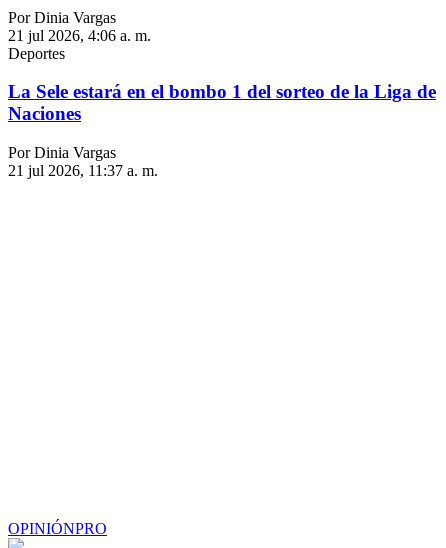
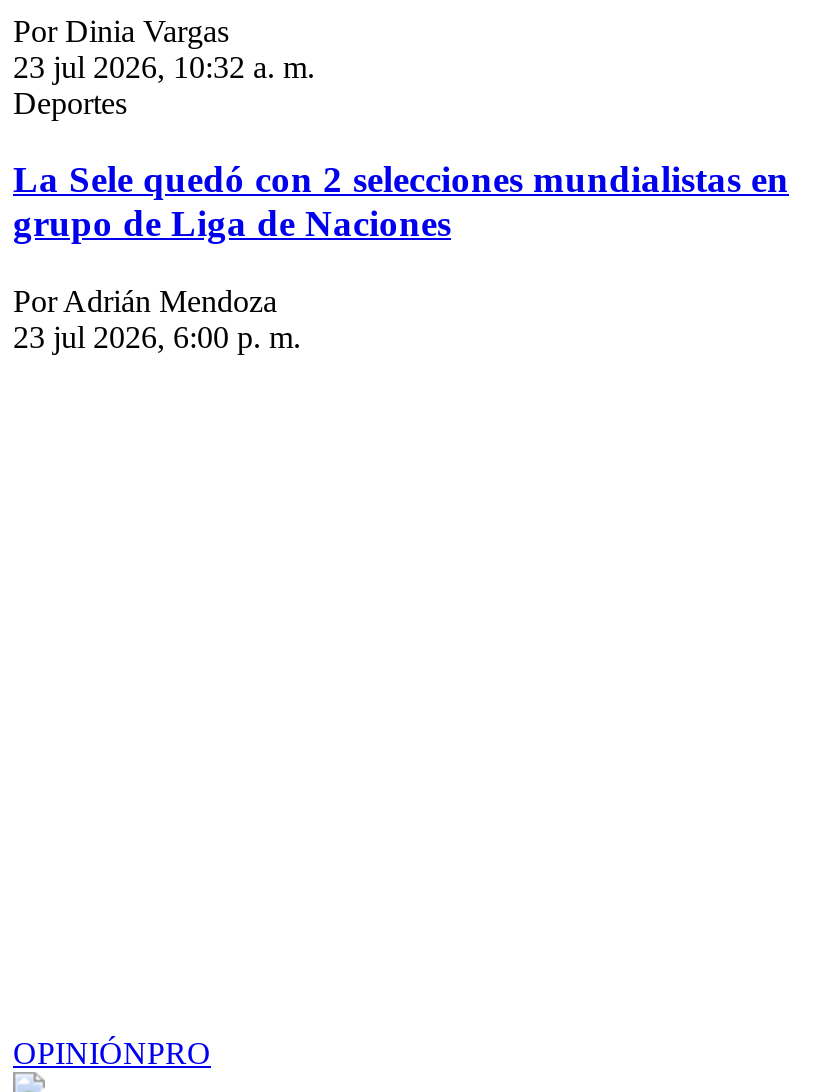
[8,27,151,44] 21 jul 2026, 4:06 a. m. -> [13,49,315,83] 23 jul 2026, 10:32 a. m.
[8,81,436,124] La Sele estará en el bombo 1 del sorteo de la Liga de | Naciones -> [13,159,789,245] La Sele quedó con 2 selecciones mundialistas en | grupo de Liga de Naciones
[8,144,158,179] Por Dinia Vargas | 21 jul 2026, 11:37 a. m. -> [13,284,301,354] Por Adrián Mendoza | 23 jul 2026, 6:00 p. m.

